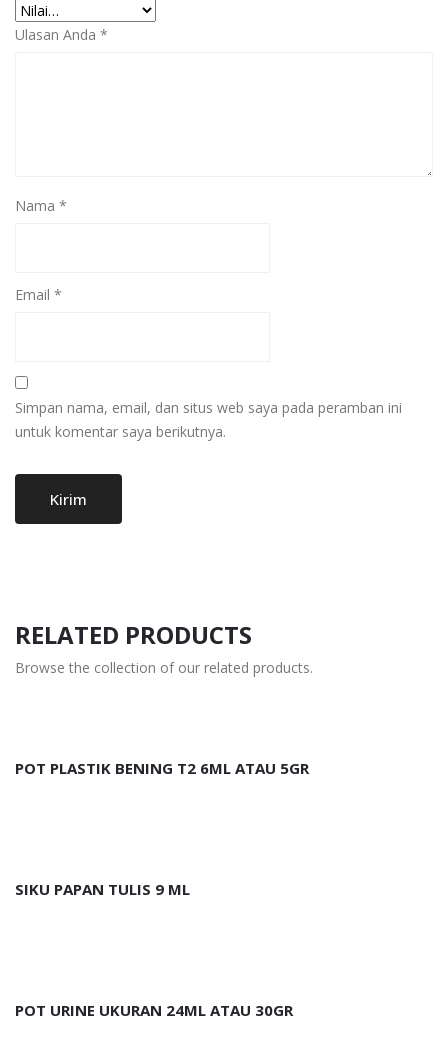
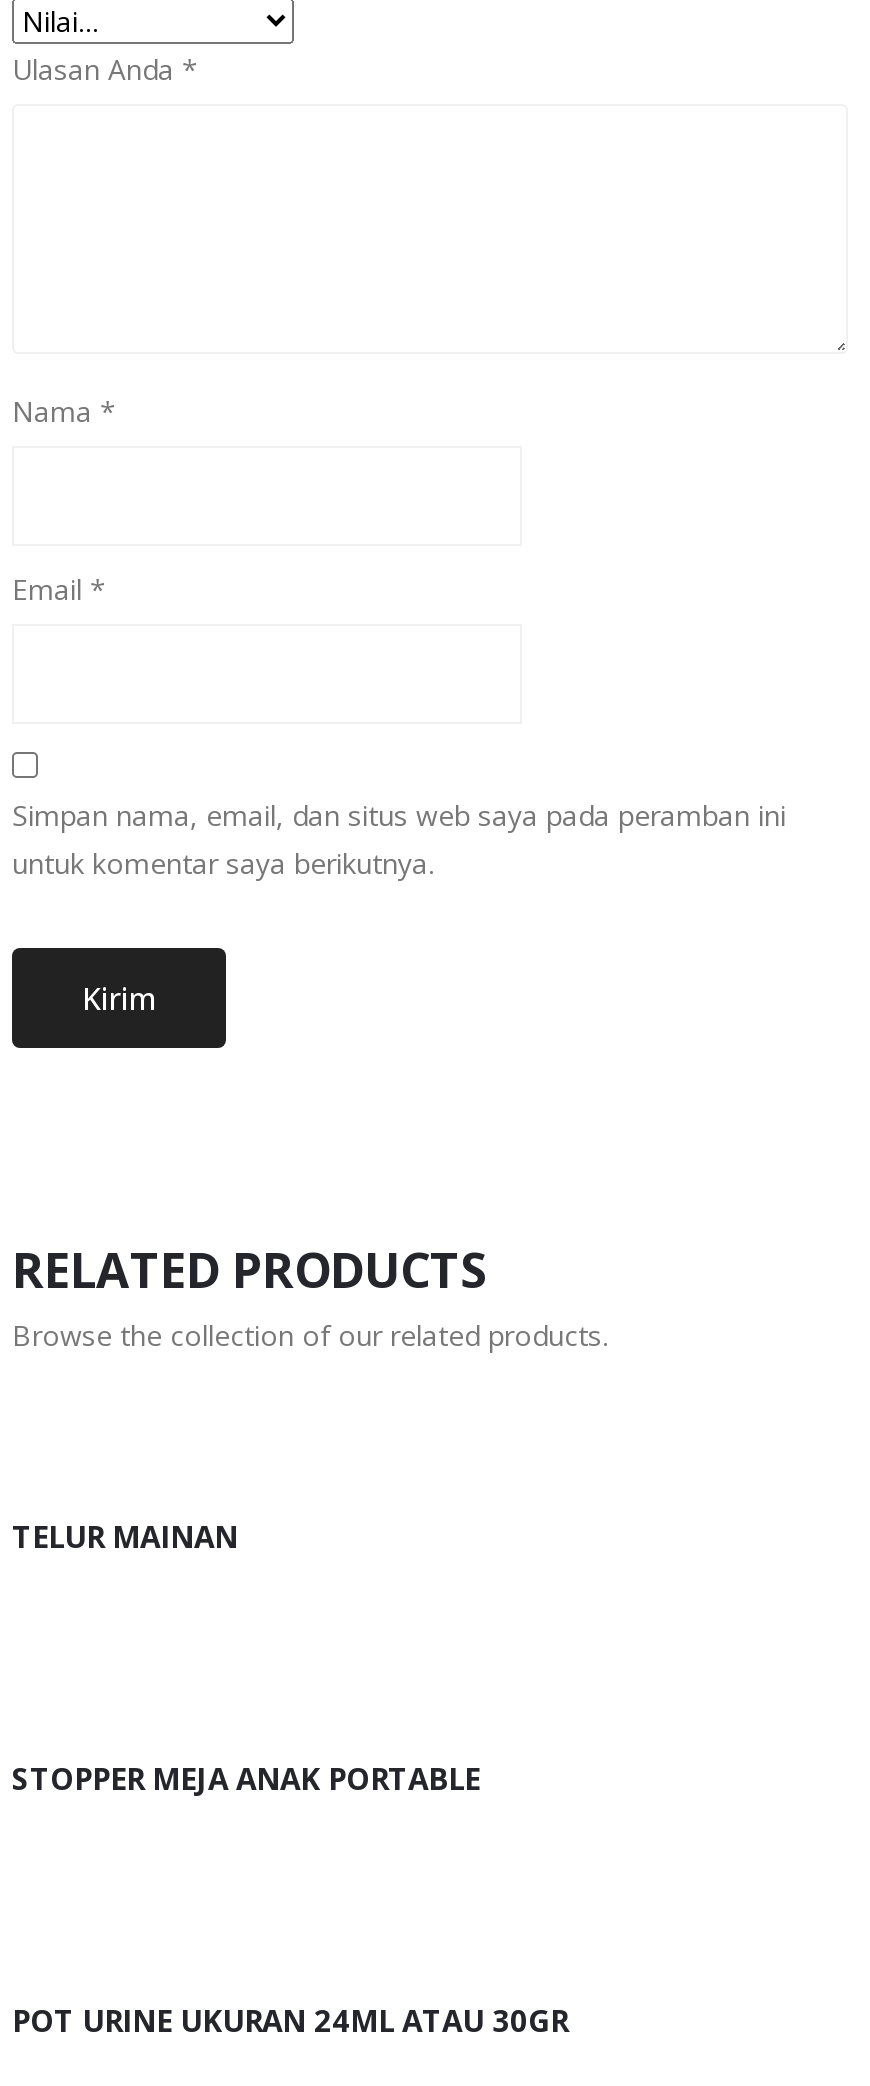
[15,758,309,778] POT PLASTIK BENING T2 6ML ATAU 5GR -> [12,1516,238,1556] TELUR MAINAN
[15,879,190,899] SIKU PAPAN TULIS 9 ML -> [12,1758,480,1798] STOPPER MEJA ANAK PORTABLE

